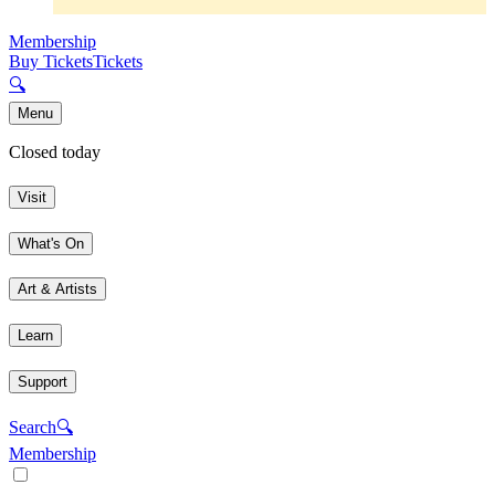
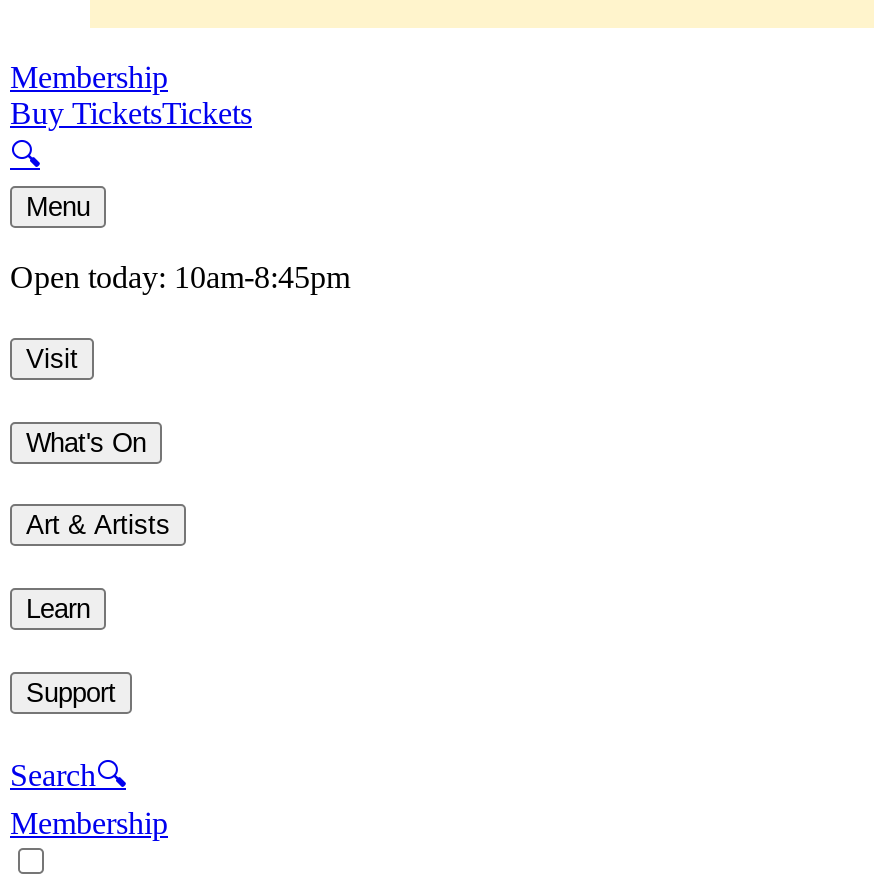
[9,143,101,162] Closed today -> [10,261,350,295] Open today: 10am-8:45pm

